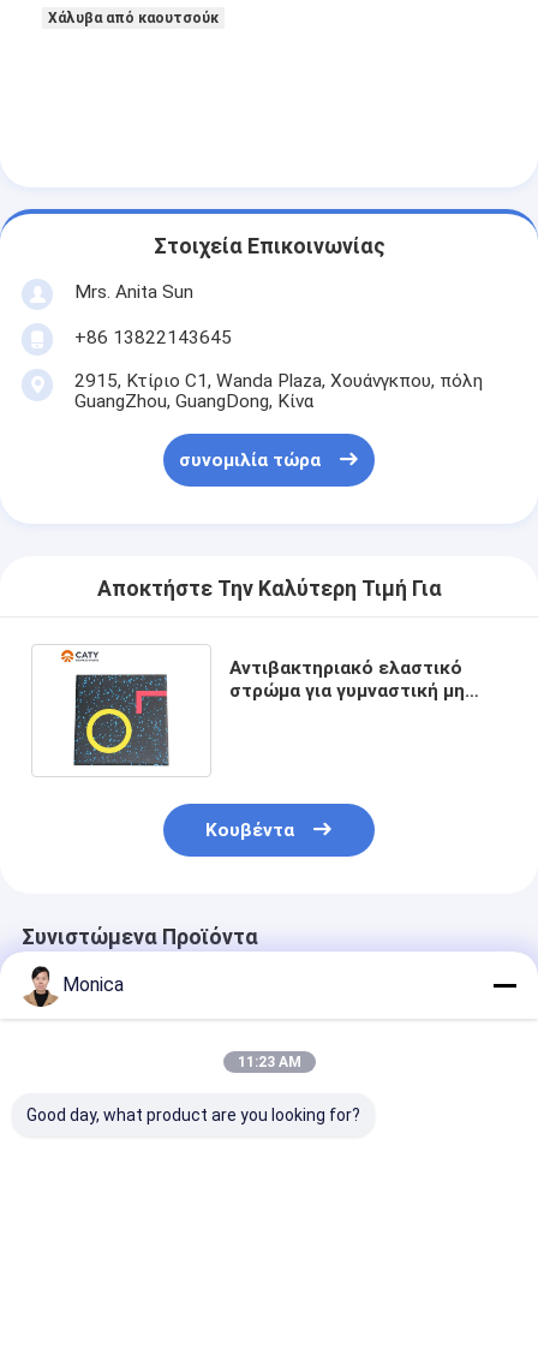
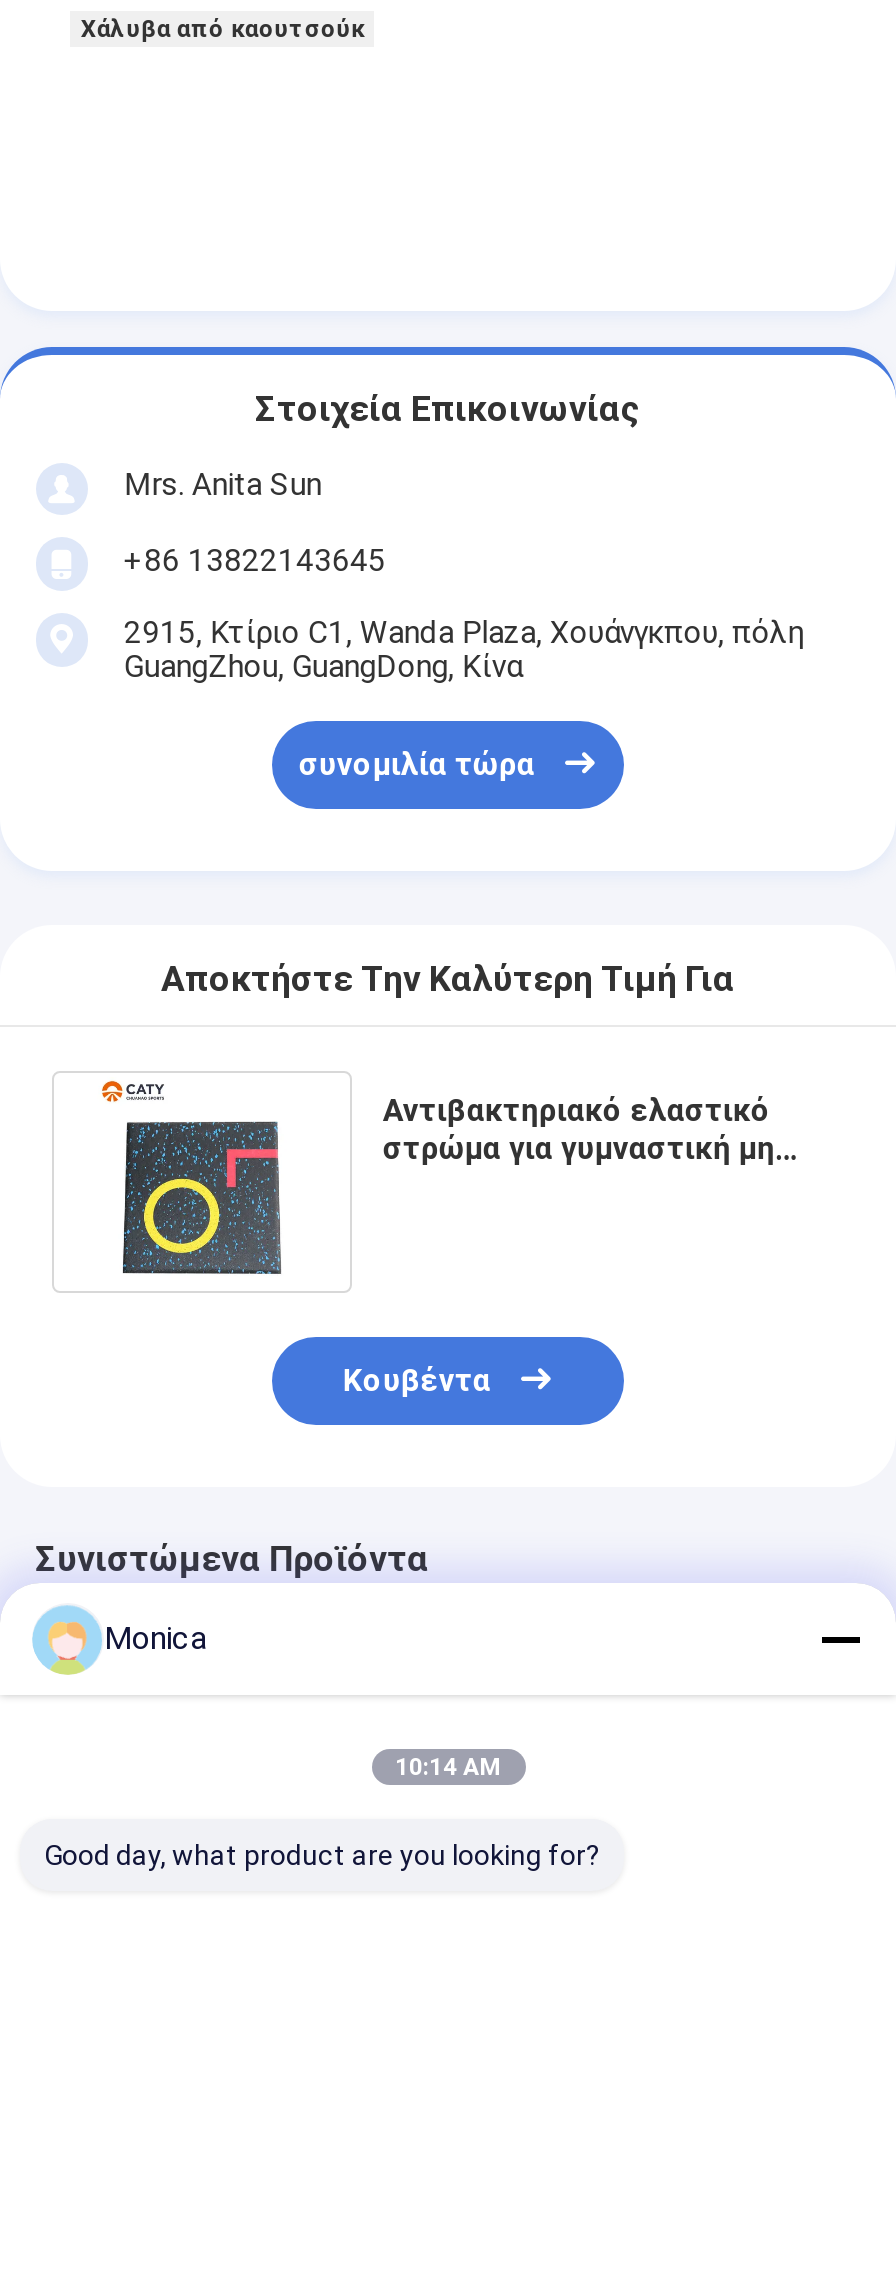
[19,965,59,1008] [image] -> [30,1605,98,1675] [image]
[237,1054,301,1070] 11:23 AM -> [395,1753,501,1781] 10:14 AM

